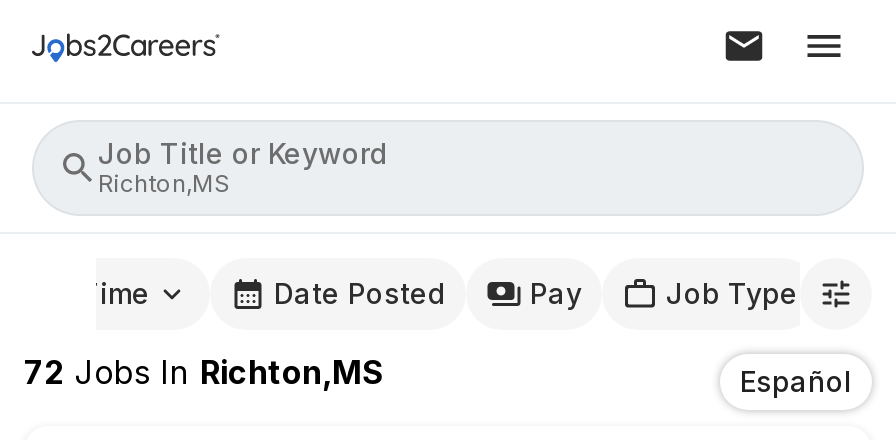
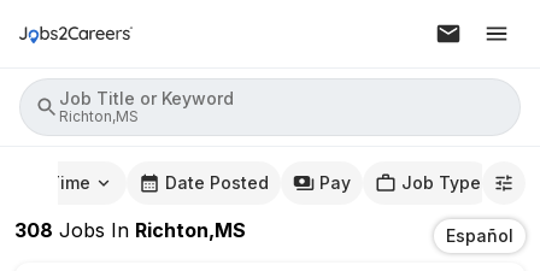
[24,352,384,392] 72 Jobs In Richton,MS -> [14,218,246,242] 308 Jobs In Richton,MS

